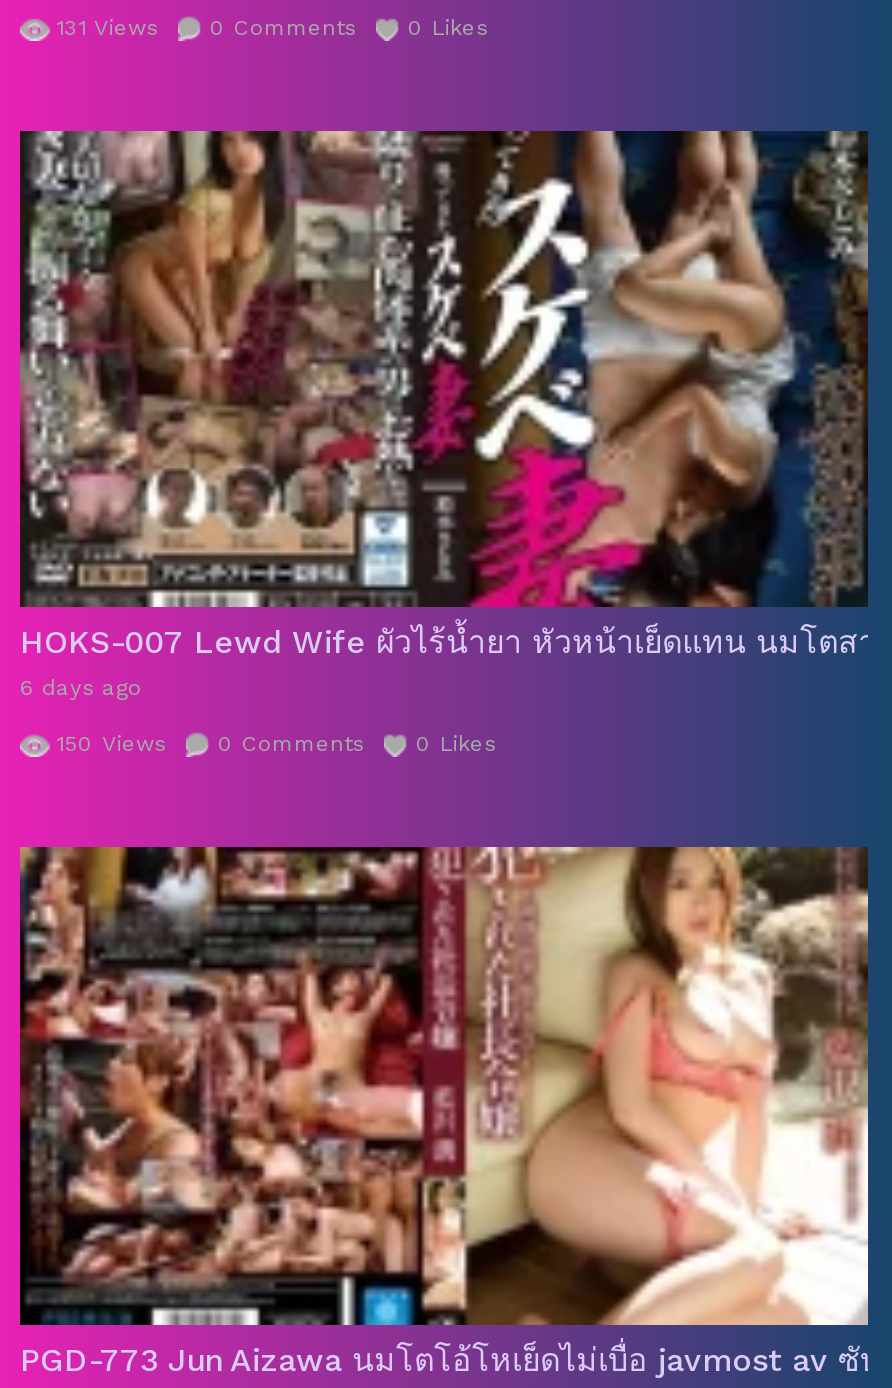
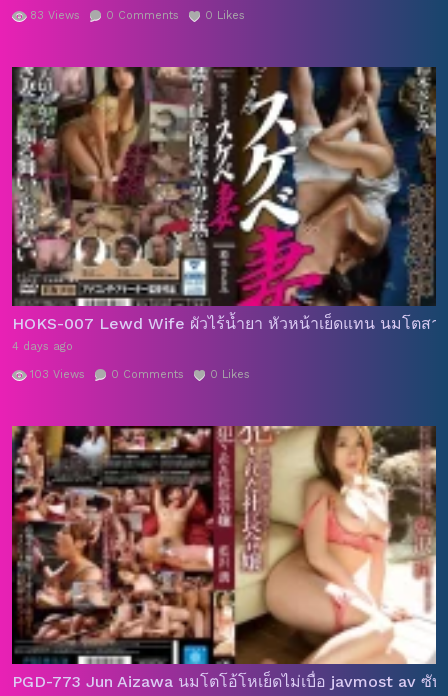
[56,14,488,40] 131 Views 0 Comments 0 Likes -> [30,9,245,22] 83 Views 0 Comments 0 Likes
[20,676,142,702] 6 days ago -> [12,340,73,353] 4 days ago
[56,732,166,758] 150 Views -> [30,368,85,381] 103 Views

